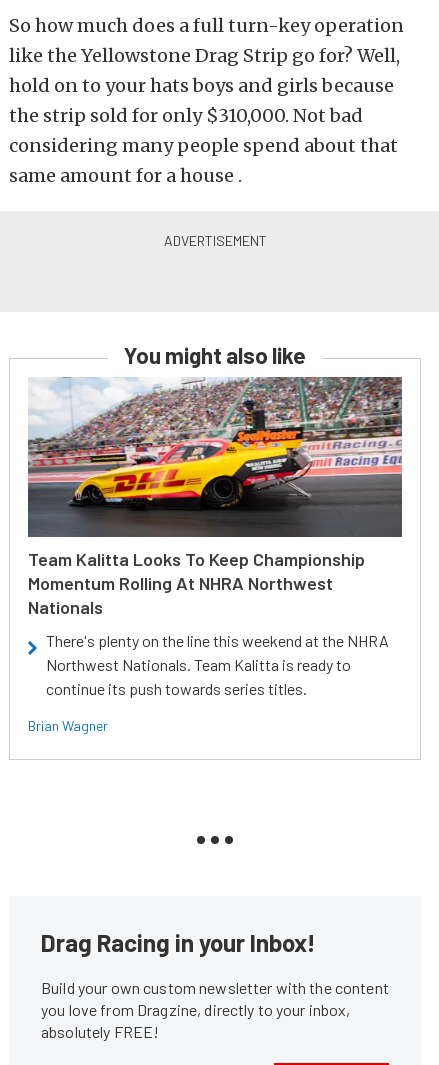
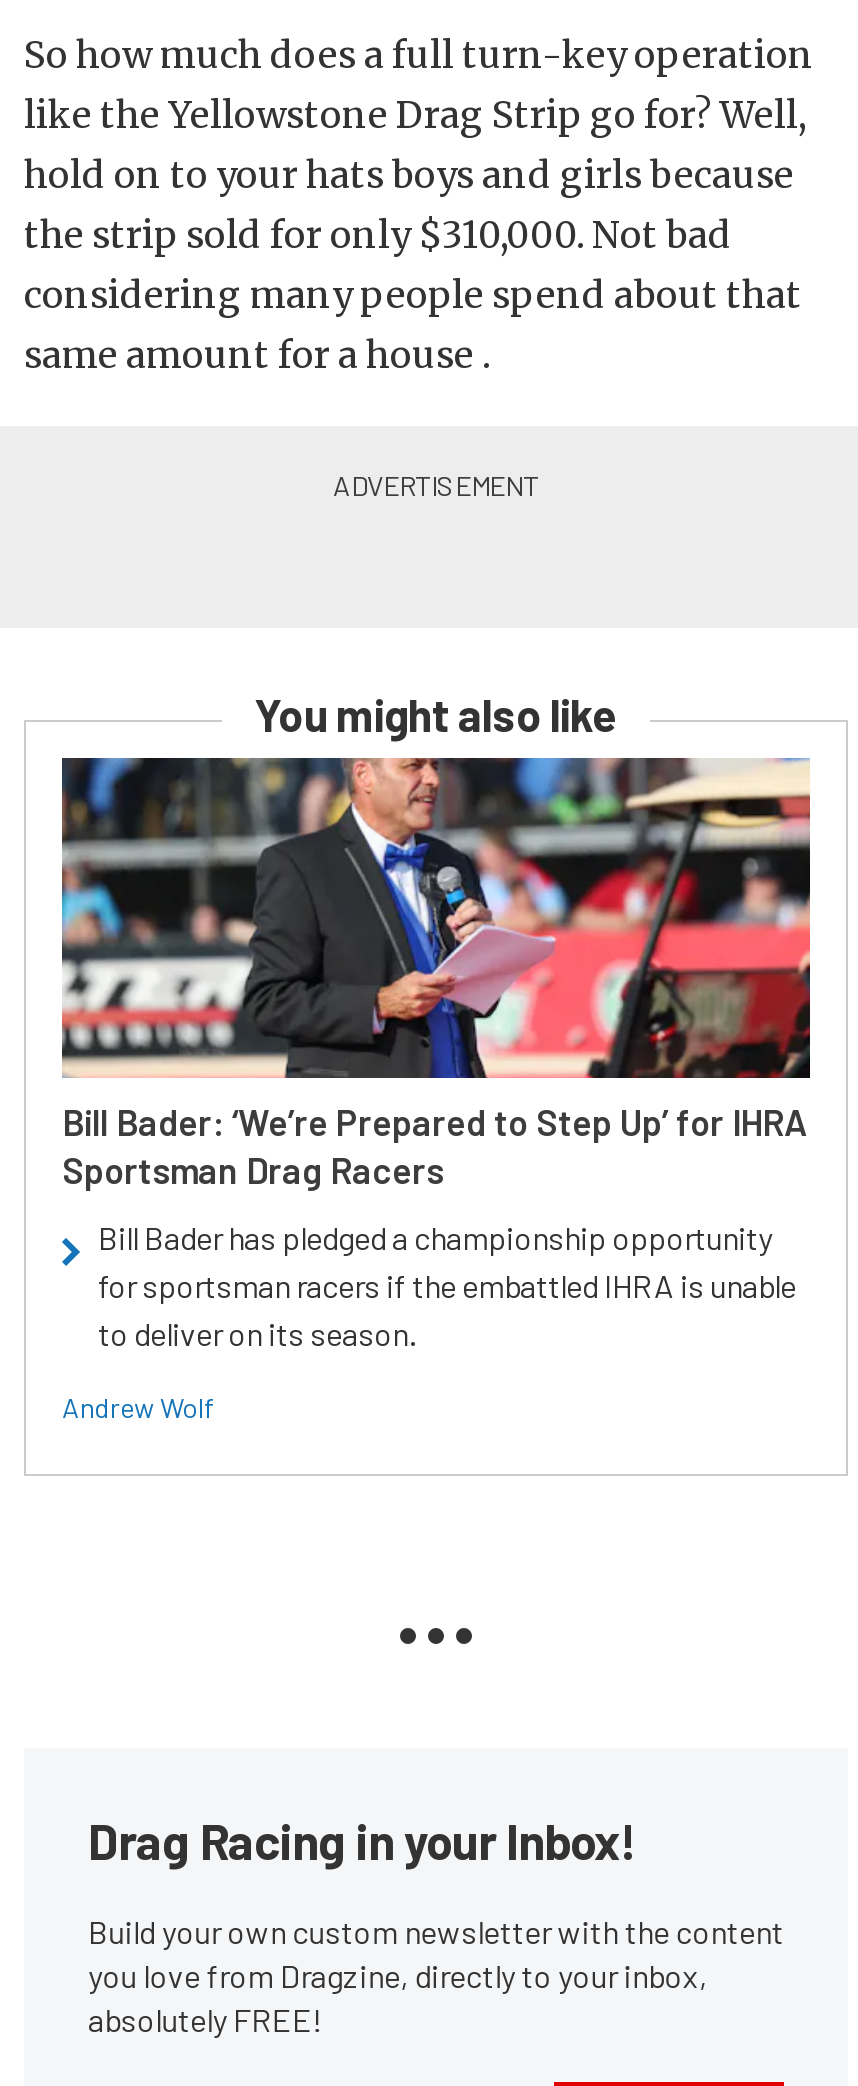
[27,376,403,618] [image] | Team Kalitta Looks To Keep Championship | Momentum Rolling At NHRA Northwest | Nationals -> [60,756,810,1192] [image] | Bill Bader: ‘We’re Prepared to Step Up’ for IHRA | Sportsman Drag Racers
[46,631,389,698] There's plenty on the line this weekend at the NHRA | Northwest Nationals. Team Kalitta is ready to | continue its push towards series titles. -> [98,1218,796,1352] Bill Bader has pledged a championship opportunity | for sportsman racers if the embattled IHRA is unable | to deliver on its season.
[28,717,108,734] Brian Wagner -> [62,1390,214,1424] Andrew Wolf

